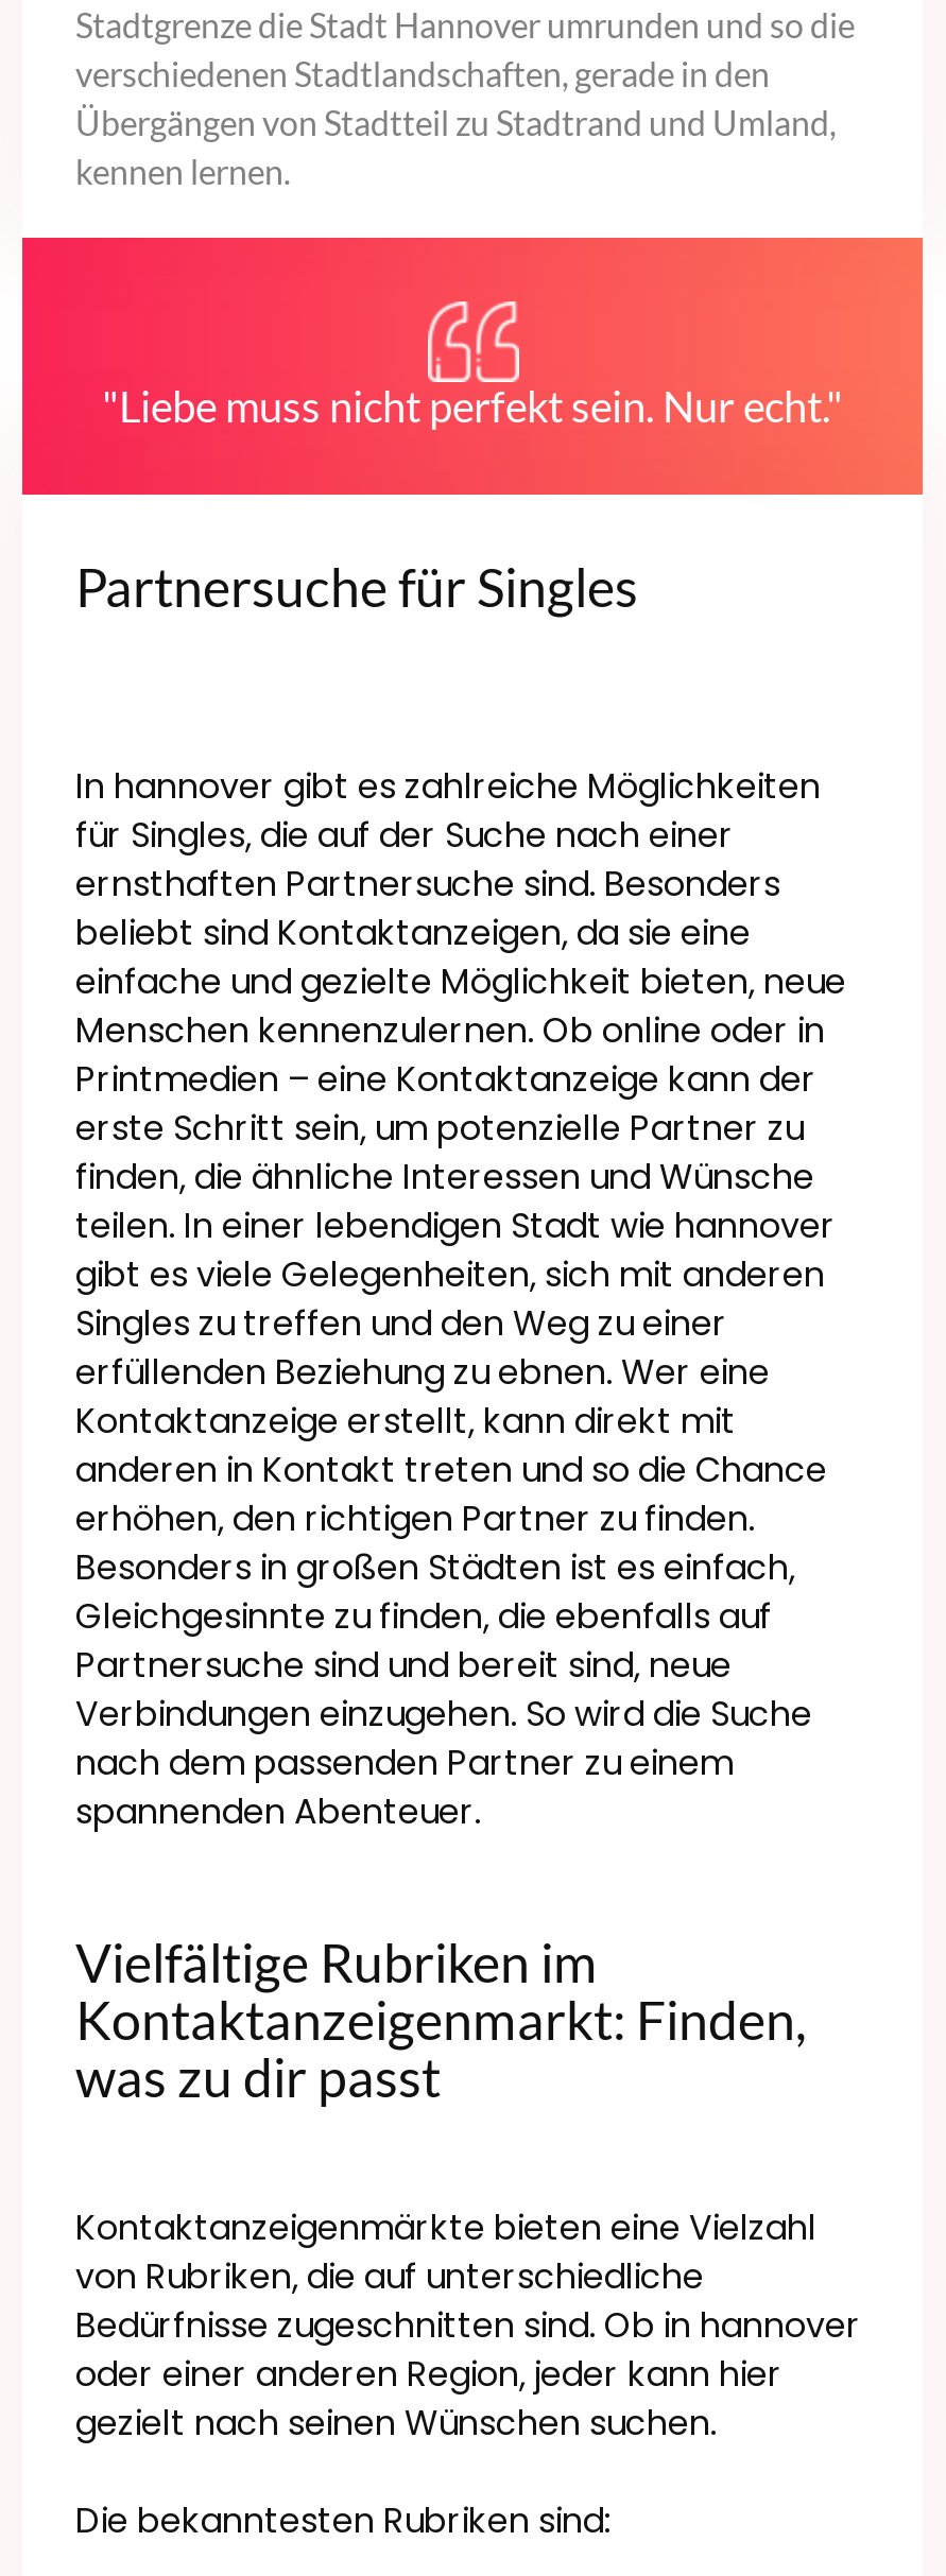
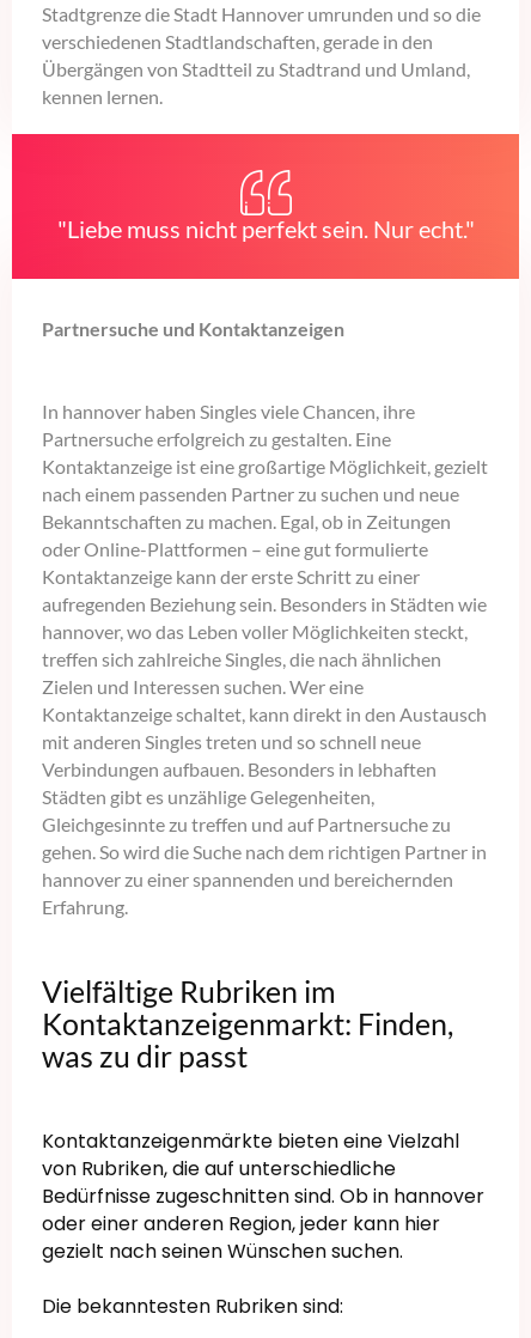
[75,554,638,618] Partnersuche für Singles -> [42,317,344,340] Partnersuche und Kontaktanzeigen
[75,762,846,1836] In hannover gibt es zahlreiche Möglichkeiten | für Singles, die auf der Suche nach einer | ernsthaften Partnersuche sind. Besonders | beliebt sind Kontaktanzeigen, da sie eine | einfache und gezielte Möglichkeit bieten, neue | Menschen kennenzulernen. Ob online oder in | Printmedien – eine Kontaktanzeige kann der | erste Schritt sein, um potenzielle Partner zu | finden, die ähnliche Interessen und Wünsche | teilen. In einer lebendigen Stadt wie hannover | gibt es viele Gelegenheiten, sich mit anderen | Singles zu treffen und den Weg zu einer | erfüllenden Beziehung zu ebnen. Wer eine | Kontaktanzeige erstellt, kann direkt mit | anderen in Kontakt treten und so die Chance | erhöhen, den richtigen Partner zu finden. | Besonders in großen Städten ist es einfach, | Gleichgesinnte zu finden, die ebenfalls auf | Partnersuche sind und bereit sind, neue | Verbindungen einzugehen. So wird die Suche | nach dem passenden Partner zu einem | spannenden Abenteuer. -> [42,400,488,918] In hannover haben Singles viele Chancen, ihre | Partnersuche erfolgreich zu gestalten. Eine | Kontaktanzeige ist eine großartige Möglichkeit, gezielt | nach einem passenden Partner zu suchen und neue | Bekanntschaften zu machen. Egal, ob in Zeitungen | oder Online-Plattformen – eine gut formulierte | Kontaktanzeige kann der erste Schritt zu einer | aufregenden Beziehung sein. Besonders in Städten wie | hannover, wo das Leben voller Möglichkeiten steckt, | treffen sich zahlreiche Singles, die nach ähnlichen | Zielen und Interessen suchen. Wer eine | Kontaktanzeige schaltet, kann direkt in den Austausch | mit anderen Singles treten und so schnell neue | Verbindungen aufbauen. Besonders in lebhaften | Städten gibt es unzählige Gelegenheiten, | Gleichgesinnte zu treffen und auf Partnersuche zu | gehen. So wird die Suche nach dem richtigen Partner in | hannover zu einer spannenden und bereichernden | Erfahrung.

